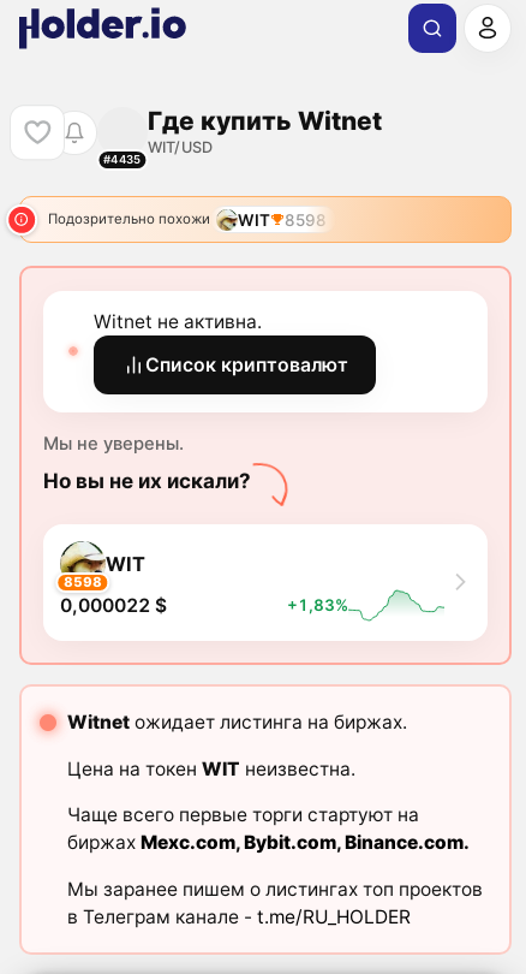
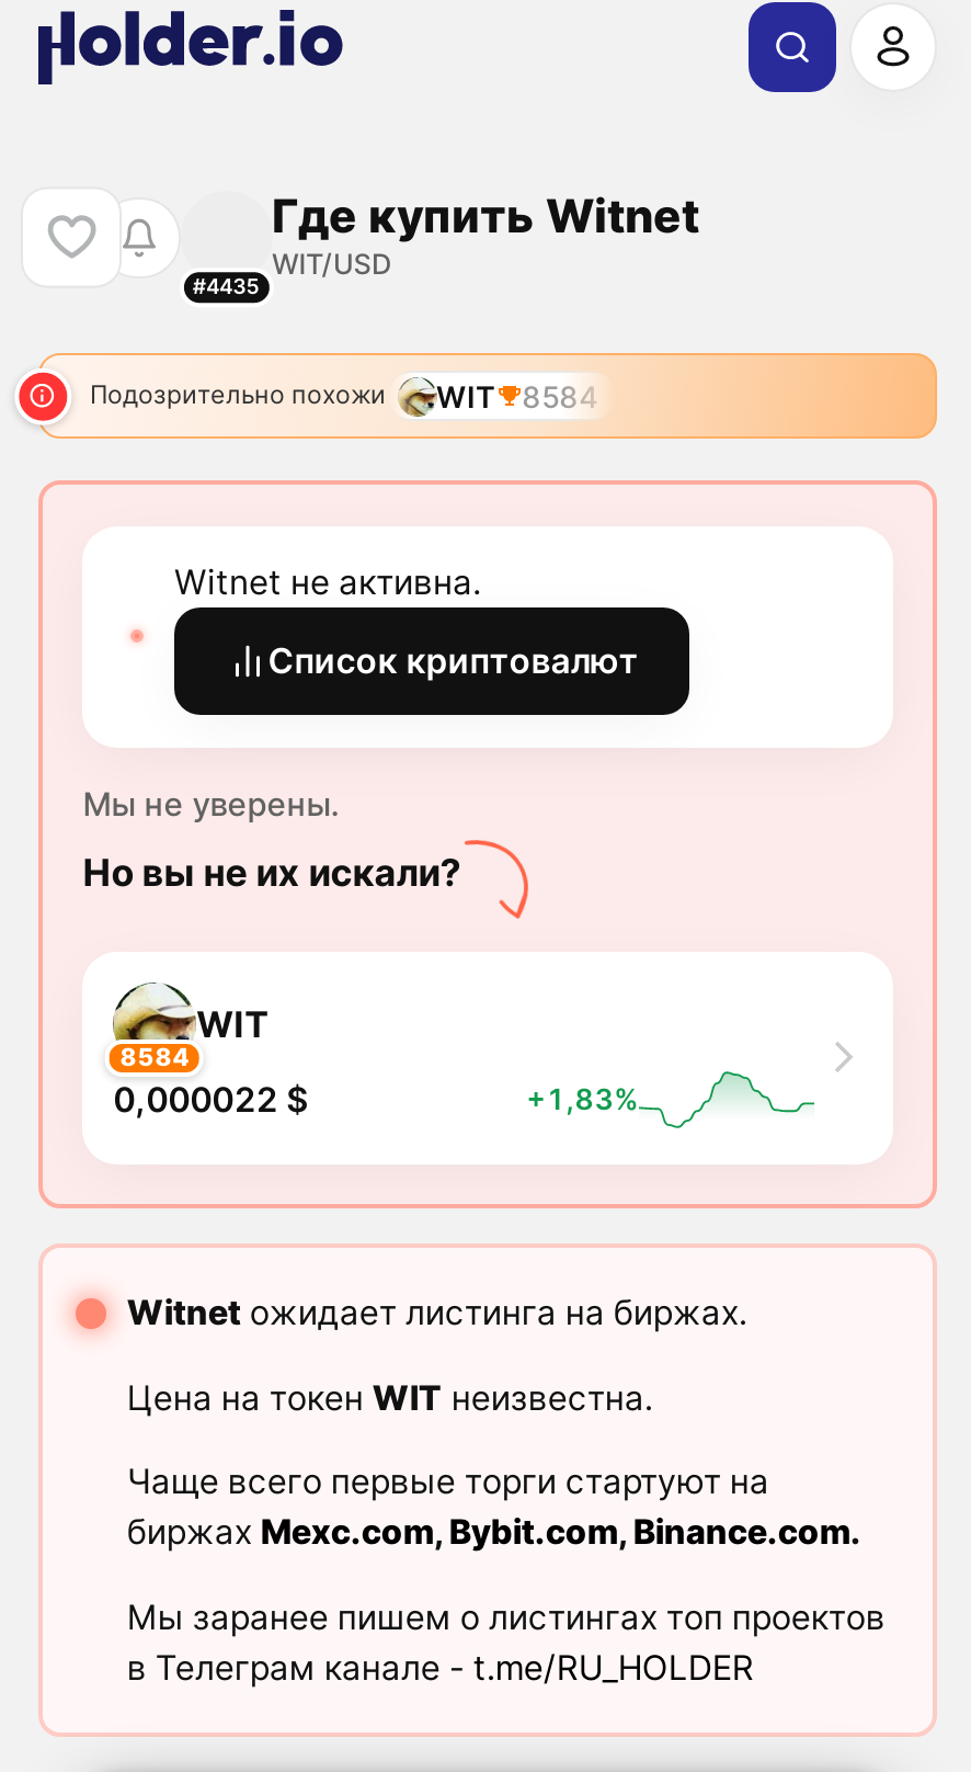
[47,210,326,229] Подозрительно похожи WIT 8598 -> [90,379,599,414] Подозрительно похожи WIT 8584
[64,574,102,591] 8598 -> [120,1042,190,1073] 8584

